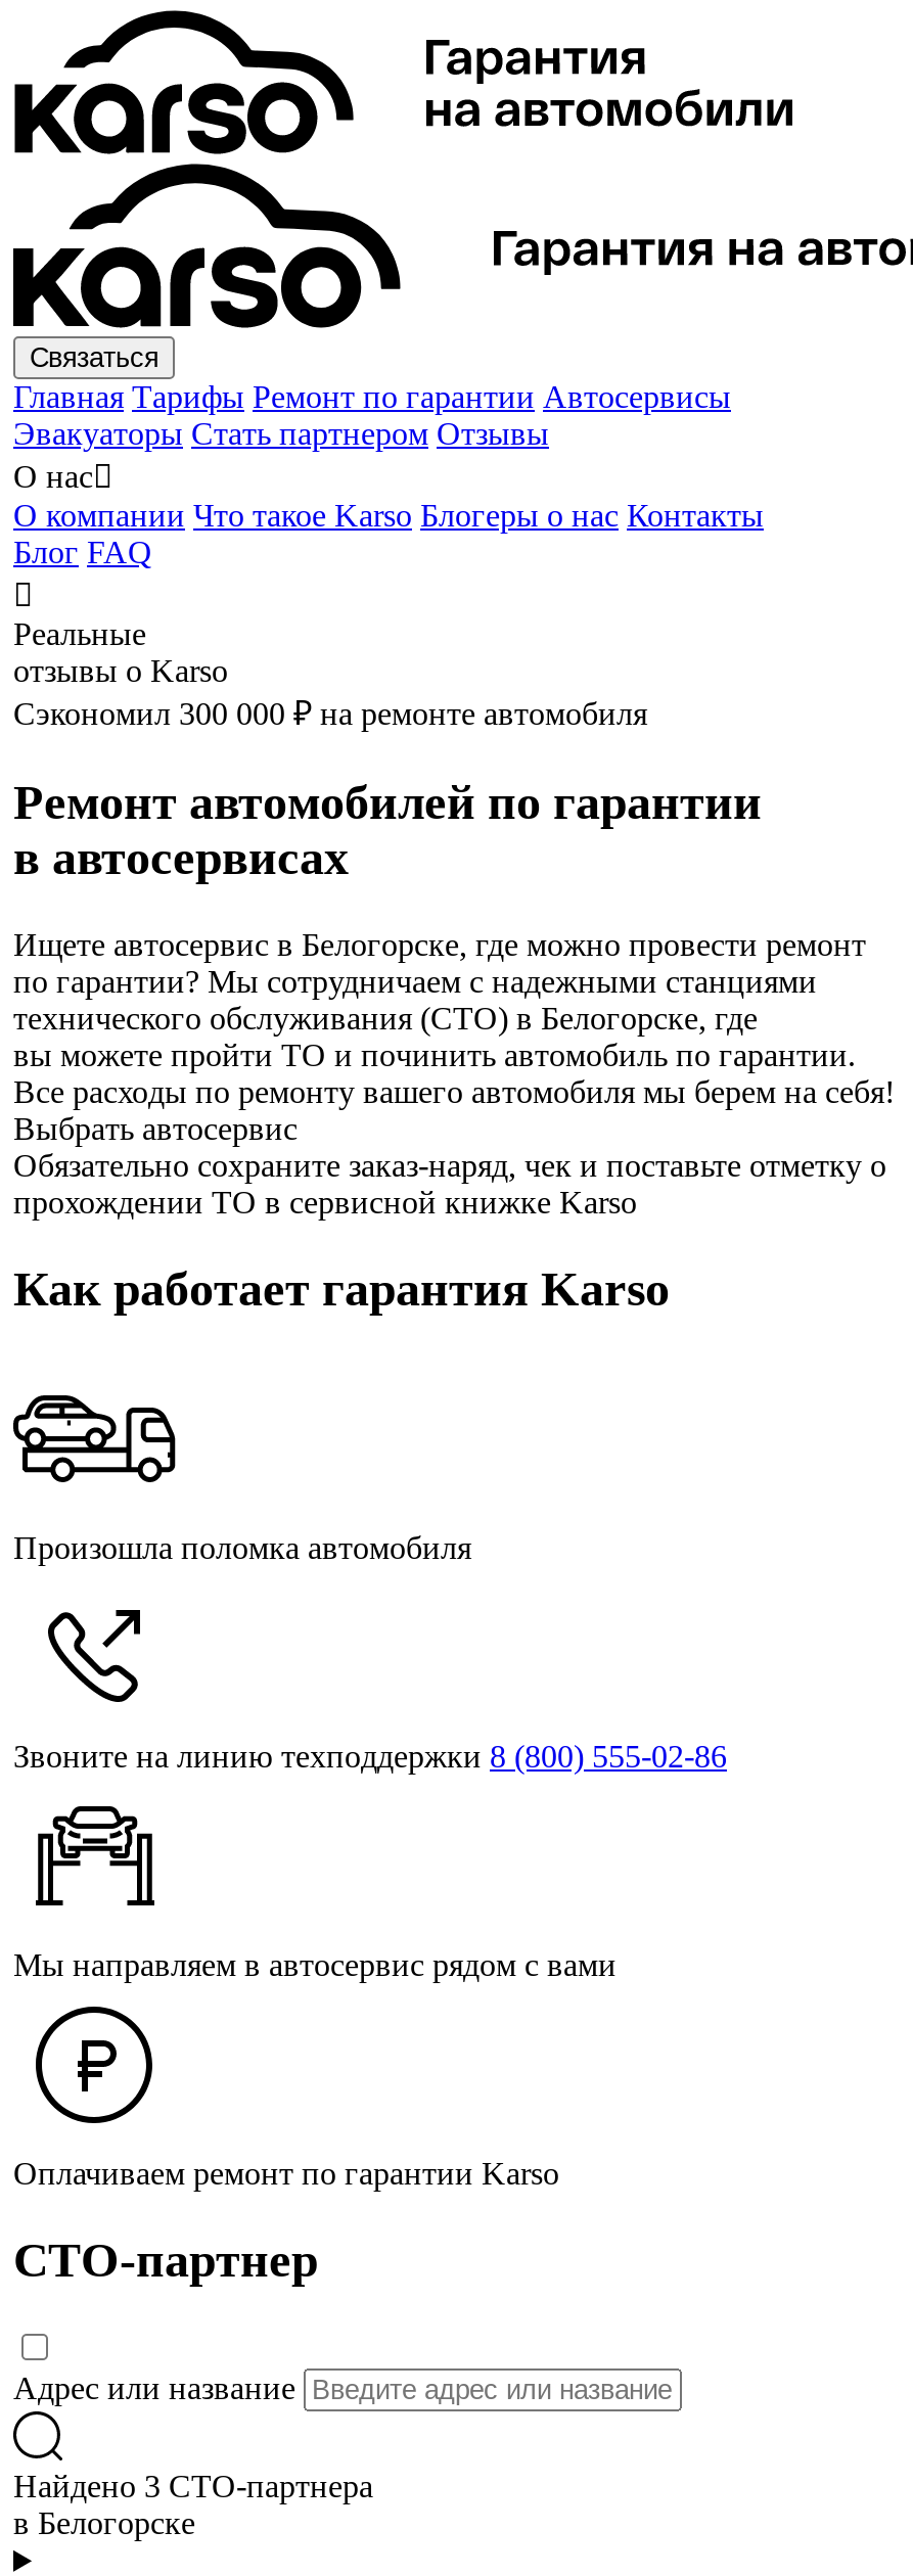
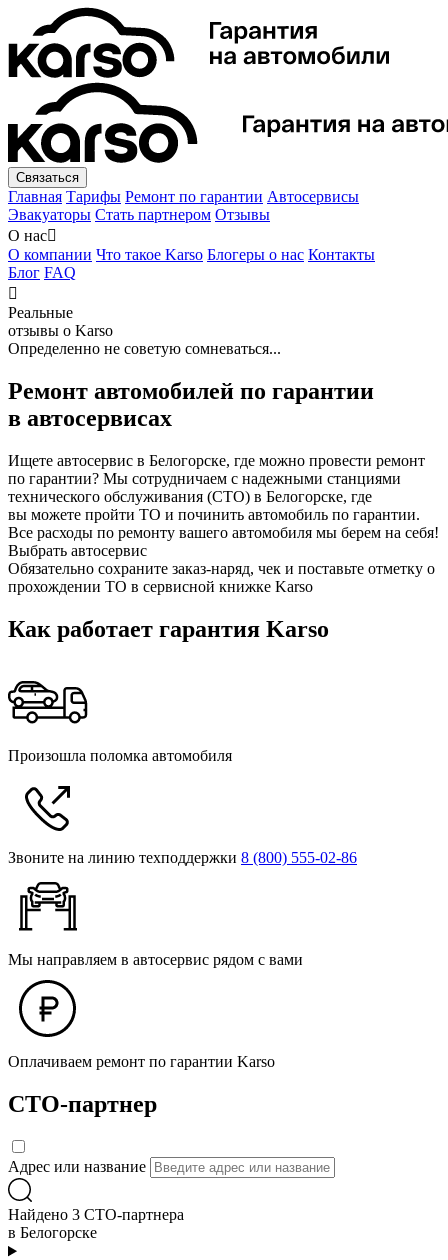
[13,696,647,731] Сэкономил 300 000 ₽ на ремонте автомобиля -> [8,340,281,357] Определенно не советую сомневаться...

